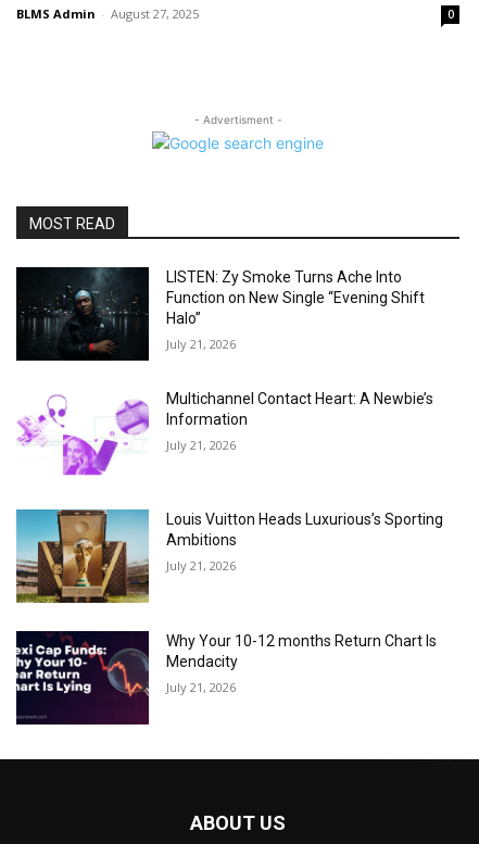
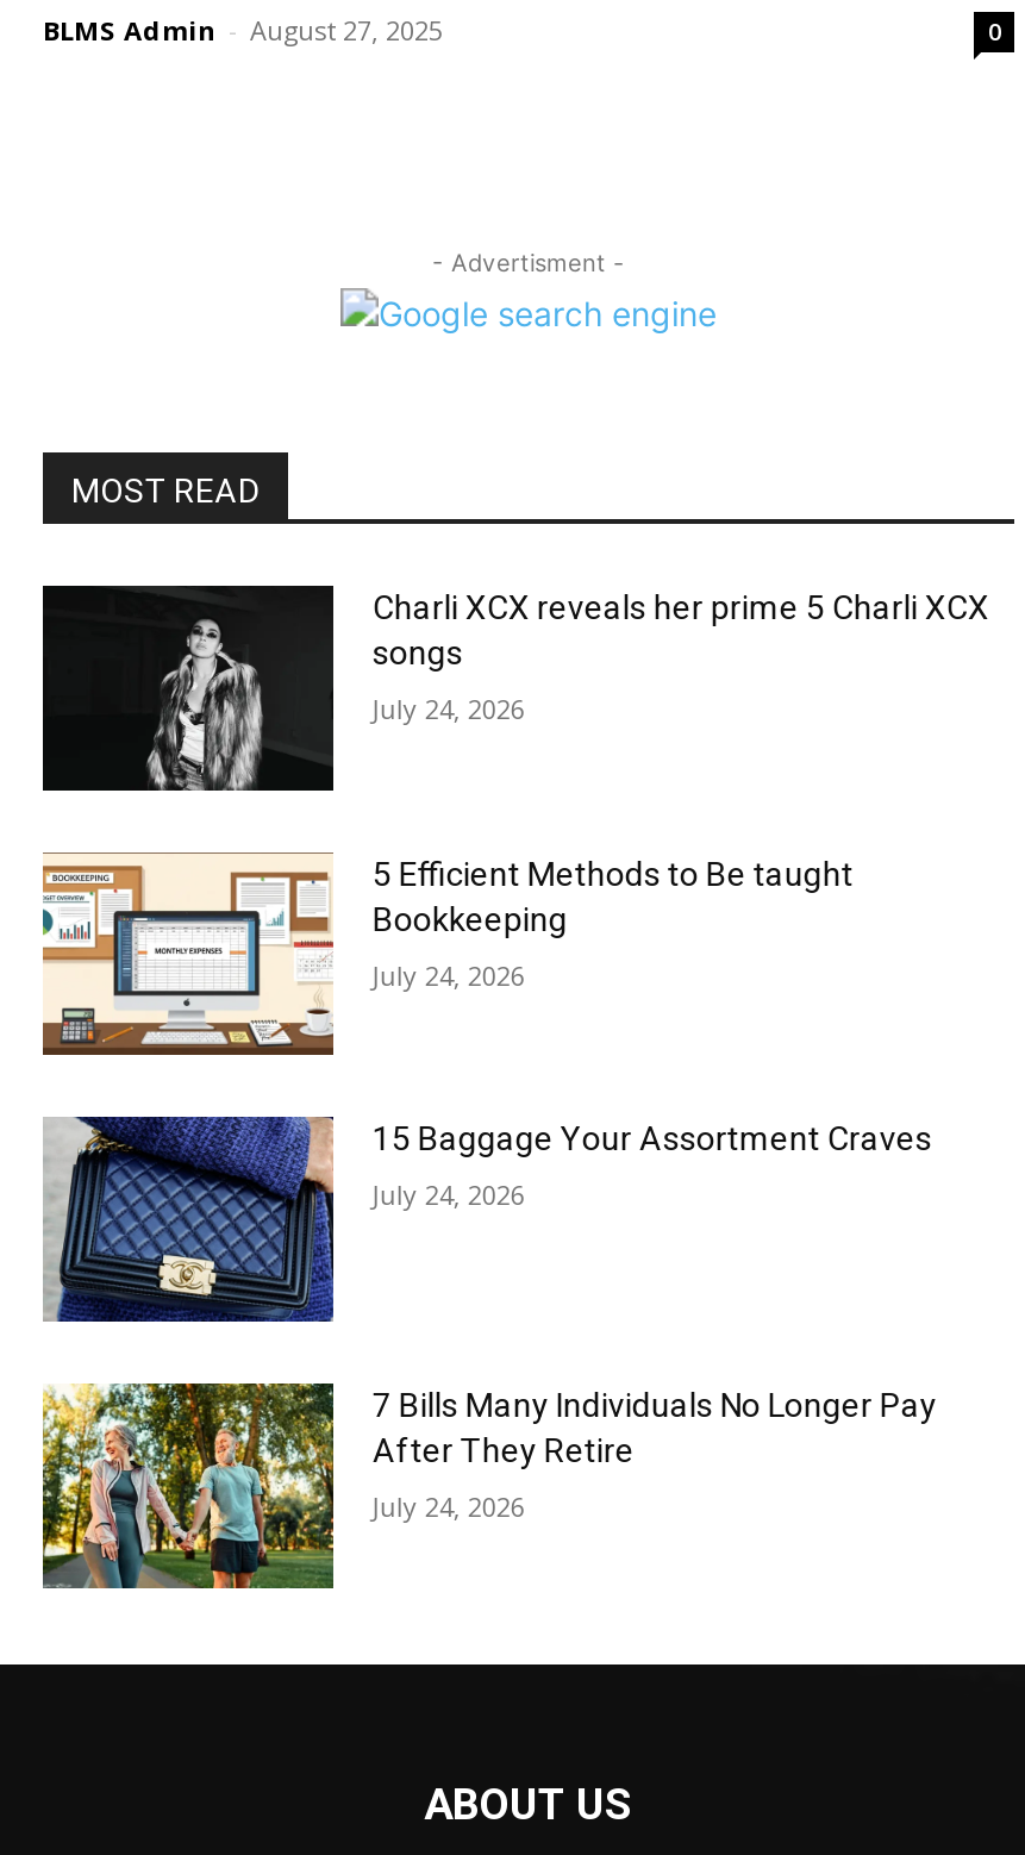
[43,267,127,361] [image] -> [105,586,267,793] [image]
[167,268,425,327] LISTEN: Zy Smoke Turns Ache Into | Function on New Single “Evening Shift | Halo” -> [372,588,989,672] Charli XCX reveals her prime 5 Charli XCX | songs
[167,336,236,352] July 21, 2026 -> [372,691,525,726] July 24, 2026
[16,390,434,481] [image] | Multichannel Contact Heart: A Newbie’s | Information -> [40,852,853,1057] [image] | 5 Efficient Methods to Be taught | Bookkeeping
[167,436,236,453] July 21, 2026 -> [372,957,525,992] July 24, 2026
[16,508,444,604] [image] | Louis Vuitton Heads Luxurious’s Sporting | Ambitions -> [43,1114,932,1324] [image] | 15 Baggage Your Assortment Craves
[167,558,236,574] July 21, 2026 -> [372,1177,525,1213] July 24, 2026
[15,630,437,726] [image] | Why Your 10-12 months Return Chart Is | Mendacity -> [40,1381,937,1591] [image] | 7 Bills Many Individuals No Longer Pay | After They Retire
[167,679,236,695] July 21, 2026 -> [372,1488,525,1524] July 24, 2026

